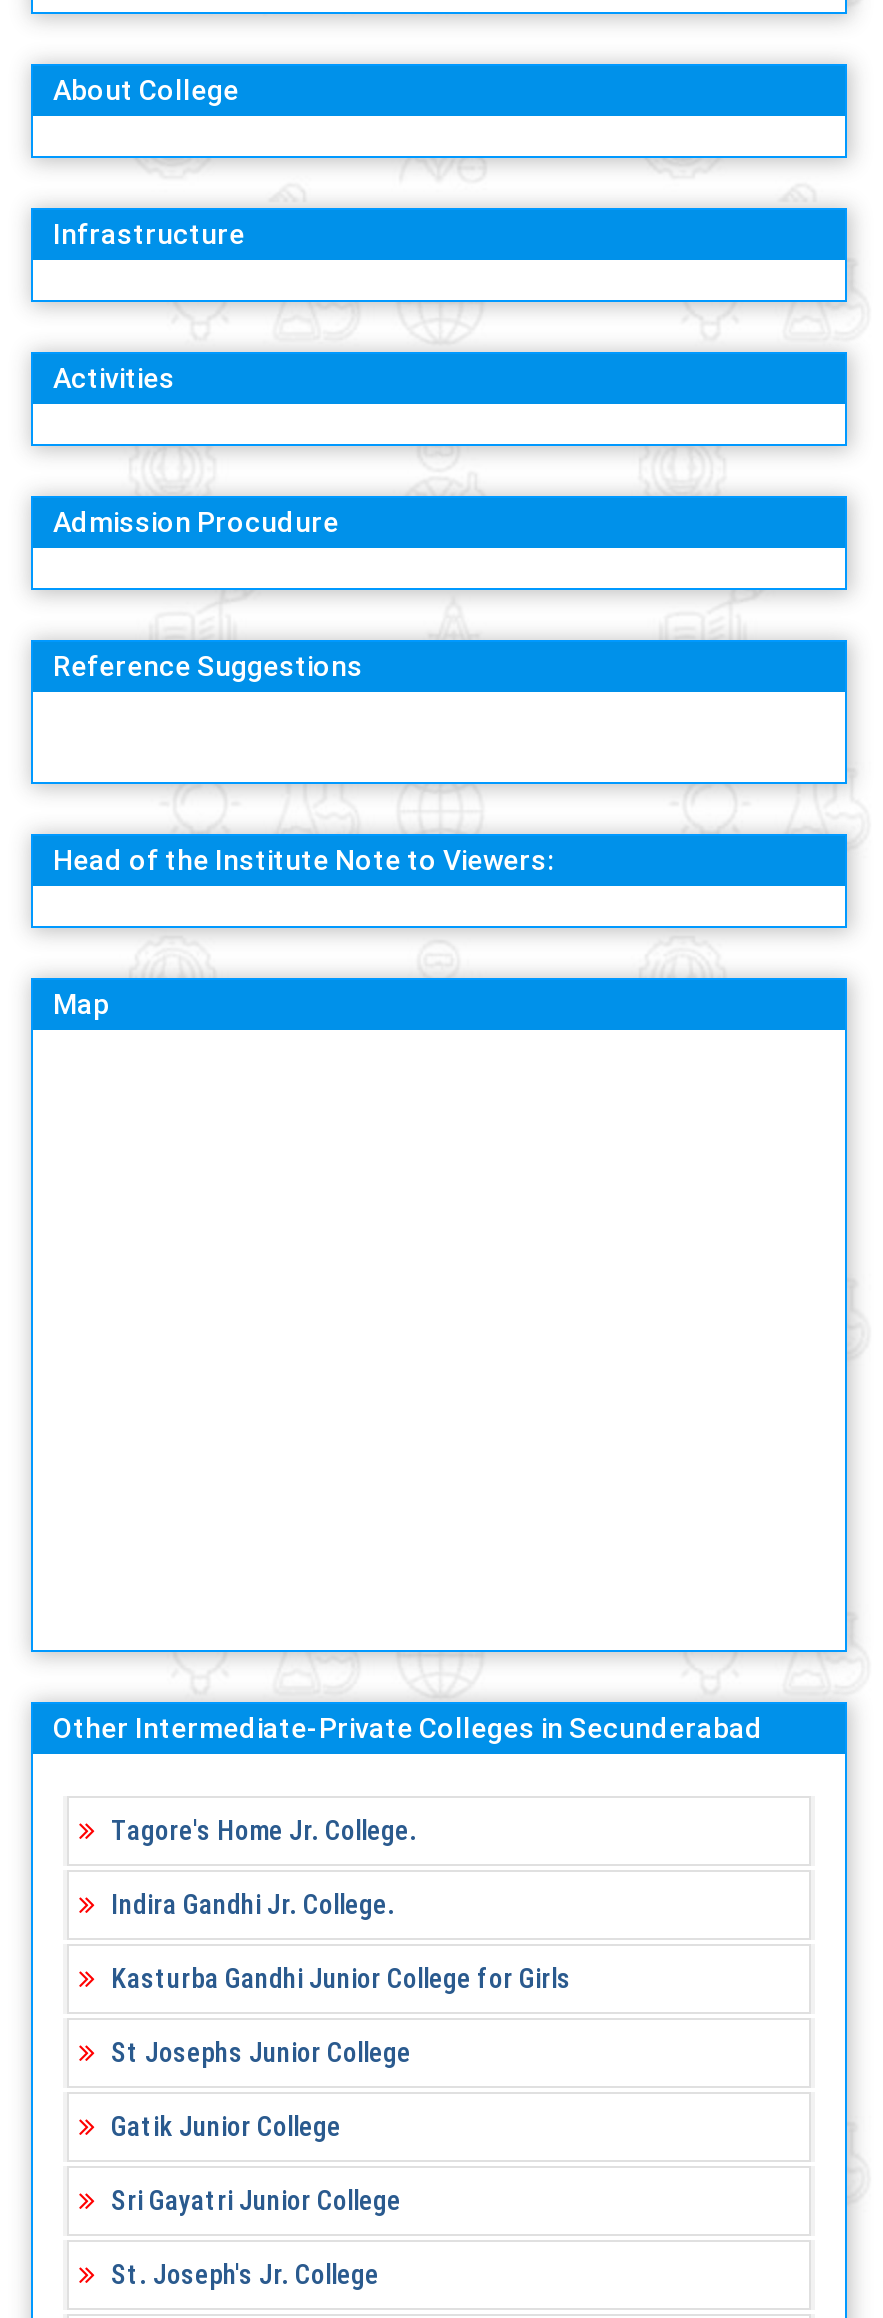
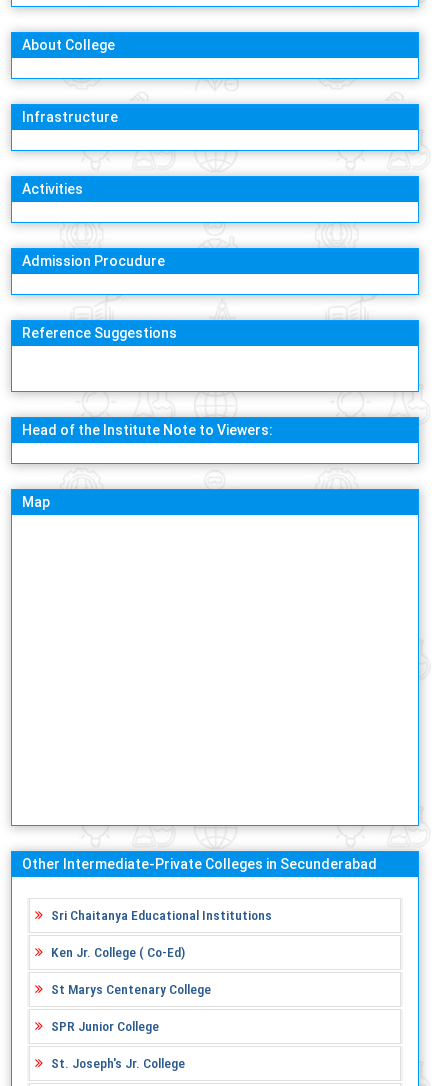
[111,1814,571,2216] Tagore's Home Jr. College. | Indira Gandhi Jr. College. | Kasturba Gandhi Junior College for Girls | St Josephs Junior College | Gatik Junior College | Sri Gayatri Junior College -> [51,907,272,1034] Sri Chaitanya Educational Institutions | Ken Jr. College ( Co-Ed) | St Marys Centenary College | SPR Junior College

